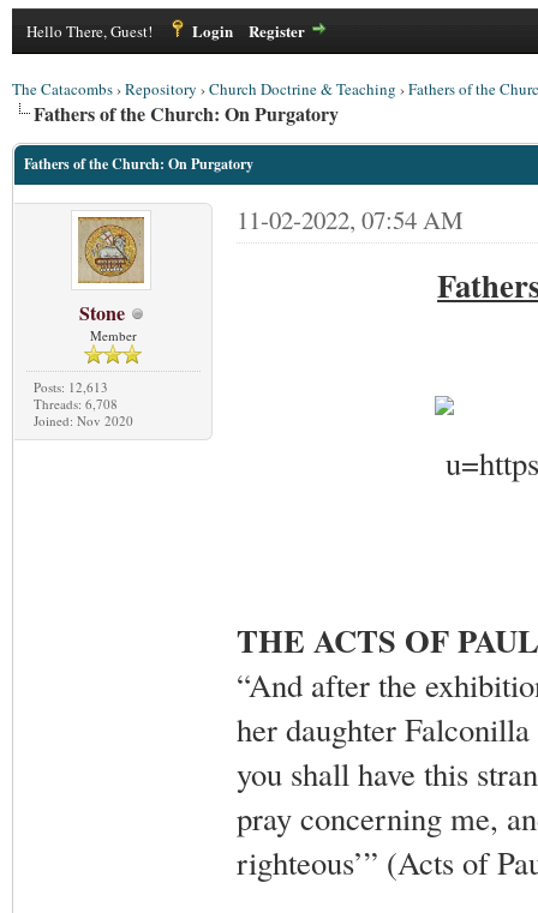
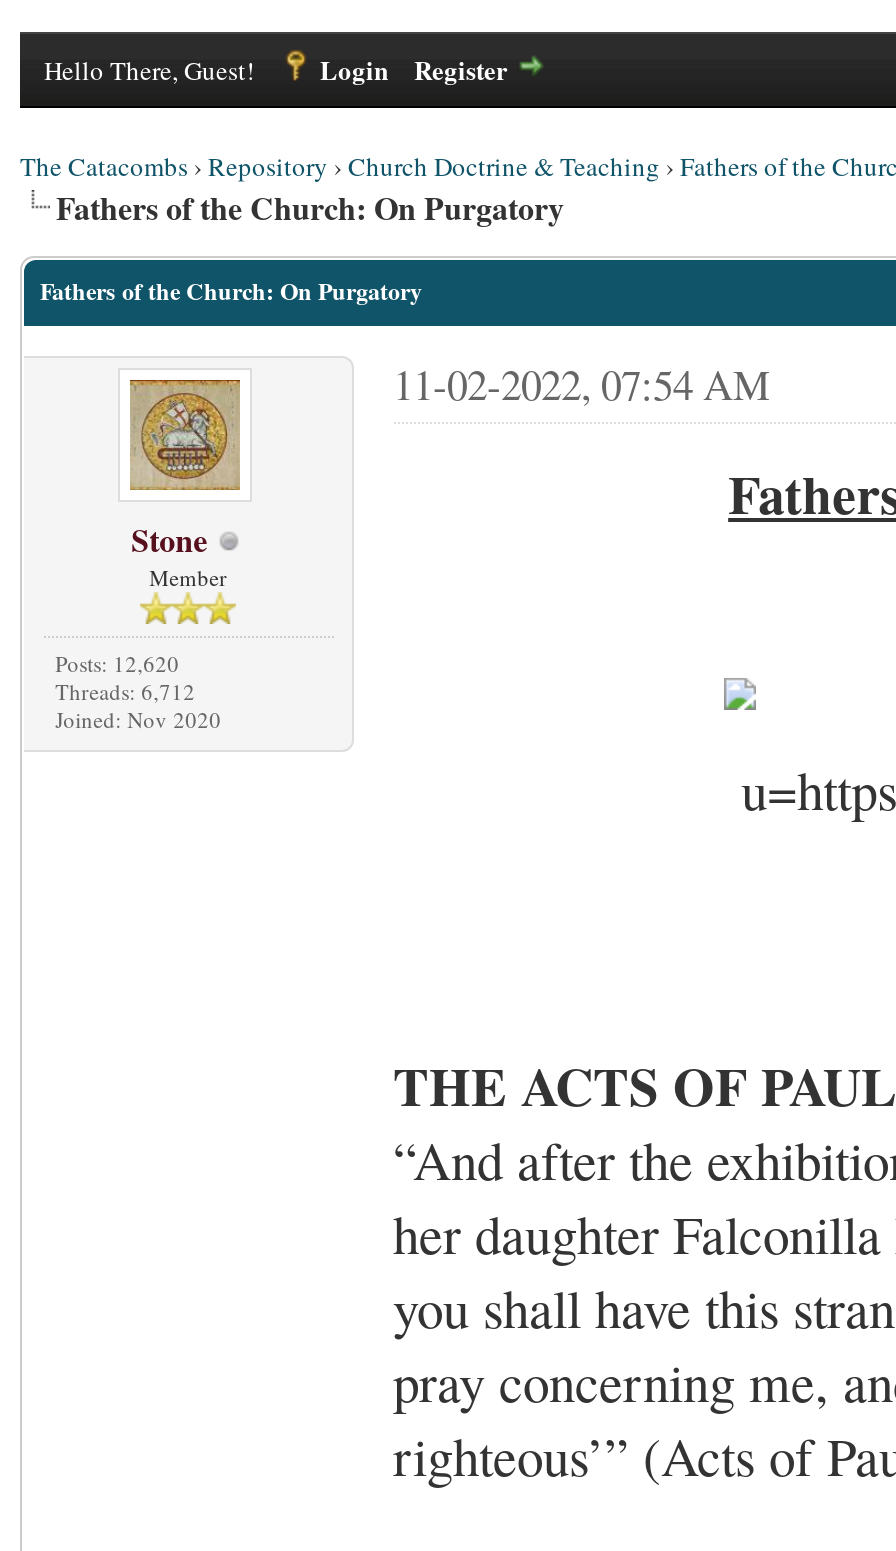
[33,378,108,396] Posts: 12,613 -> [55,648,179,678] Posts: 12,620
[33,395,117,413] Threads: 6,708 -> [55,676,195,706] Threads: 6,712

